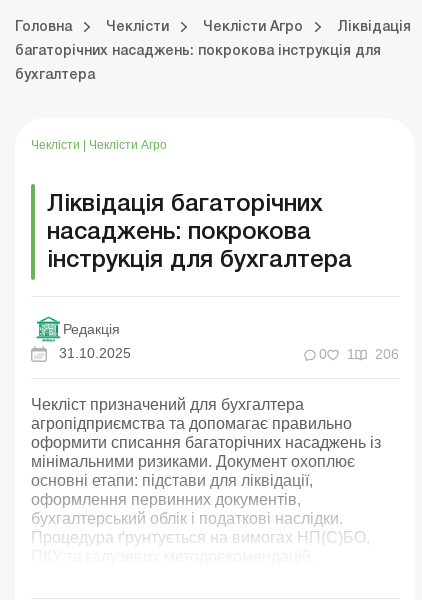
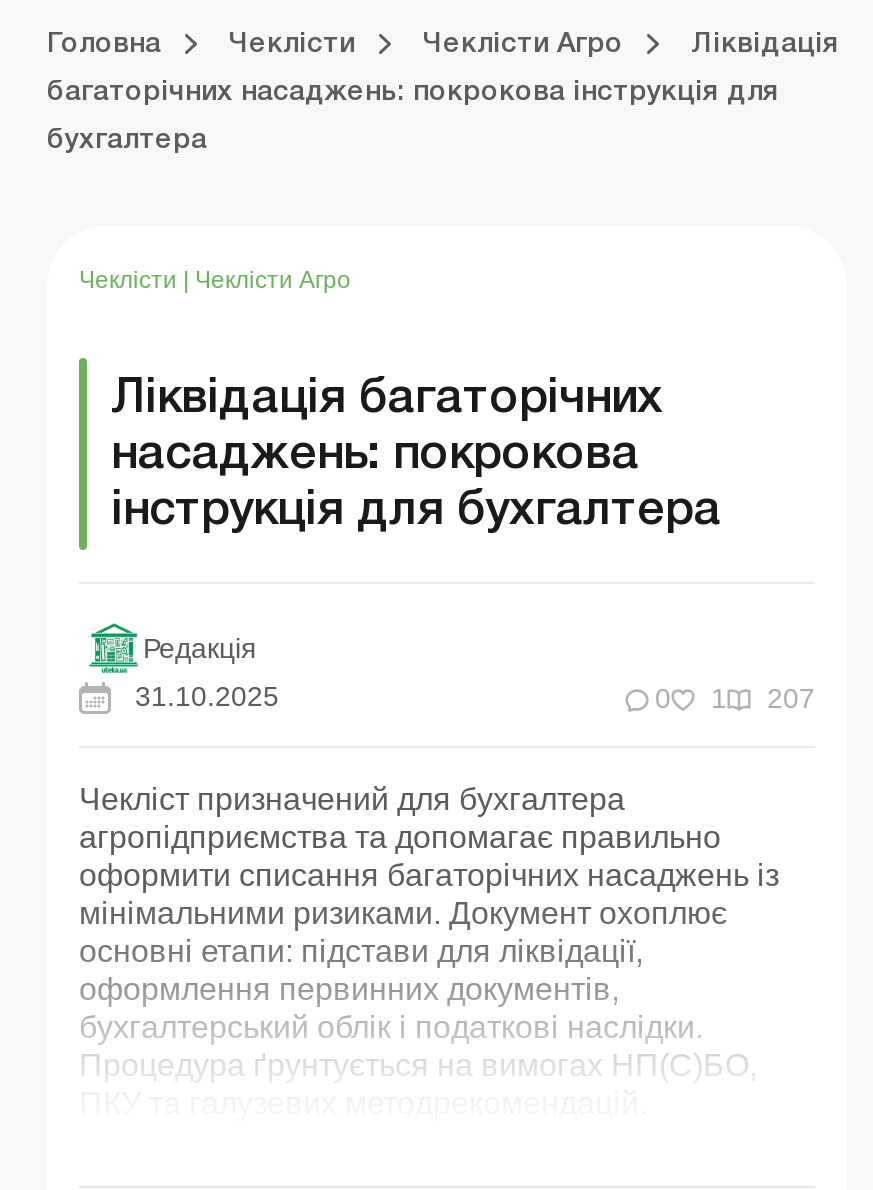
[375,346,399,362] 206 -> [767,681,815,713] 207

